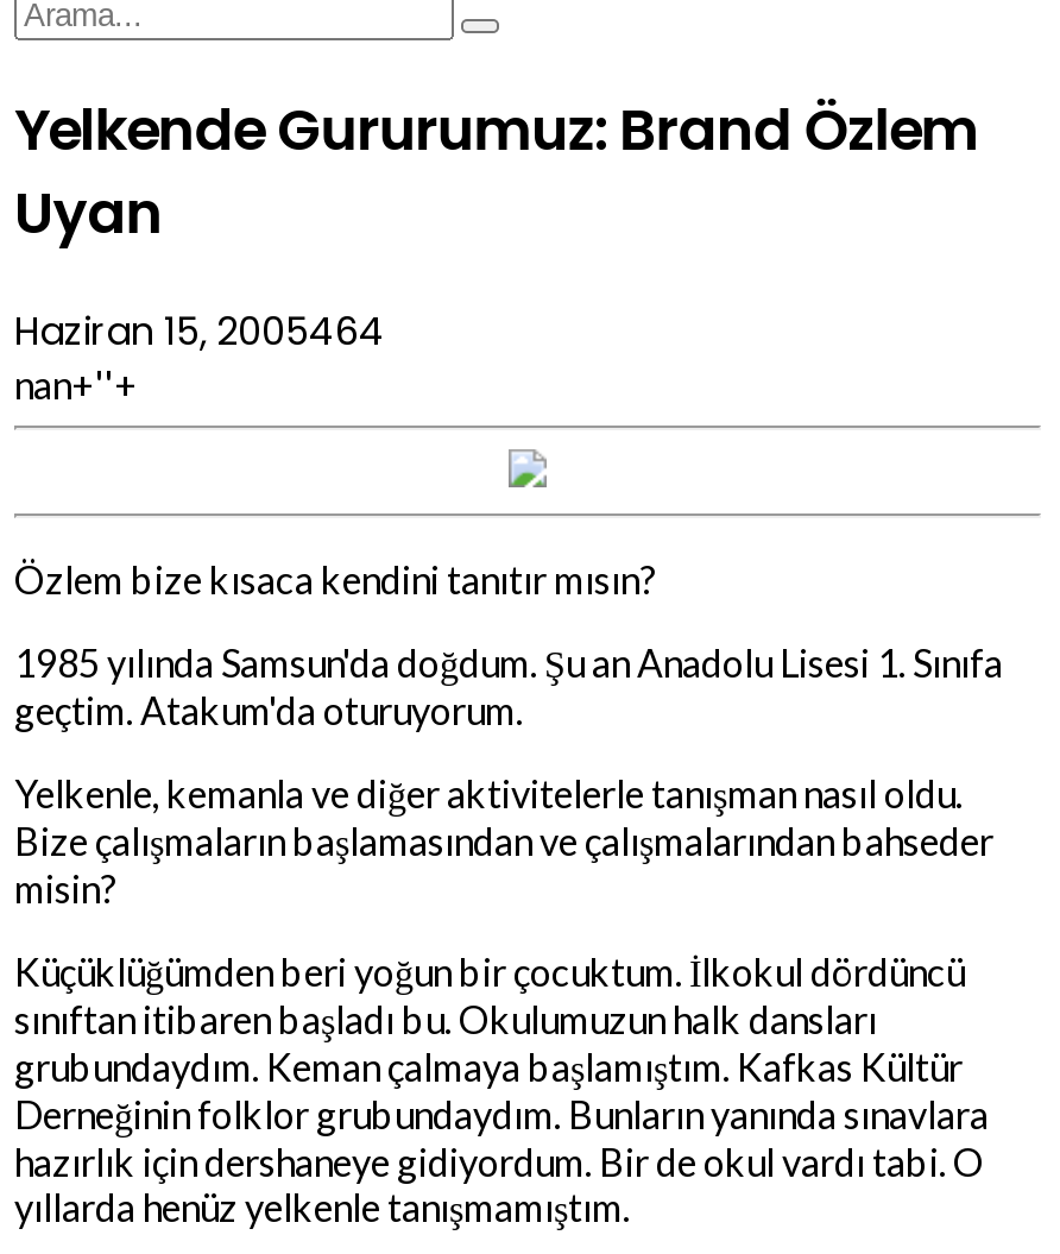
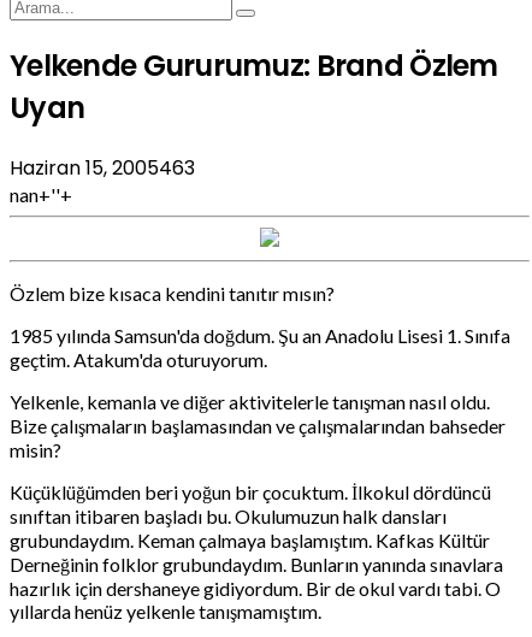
[14,304,385,358] Haziran 15, 2005464 -> [10,154,195,182] Haziran 15, 2005463

